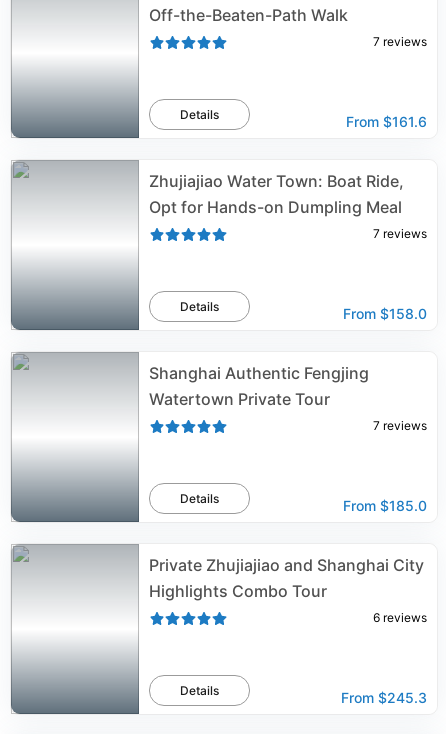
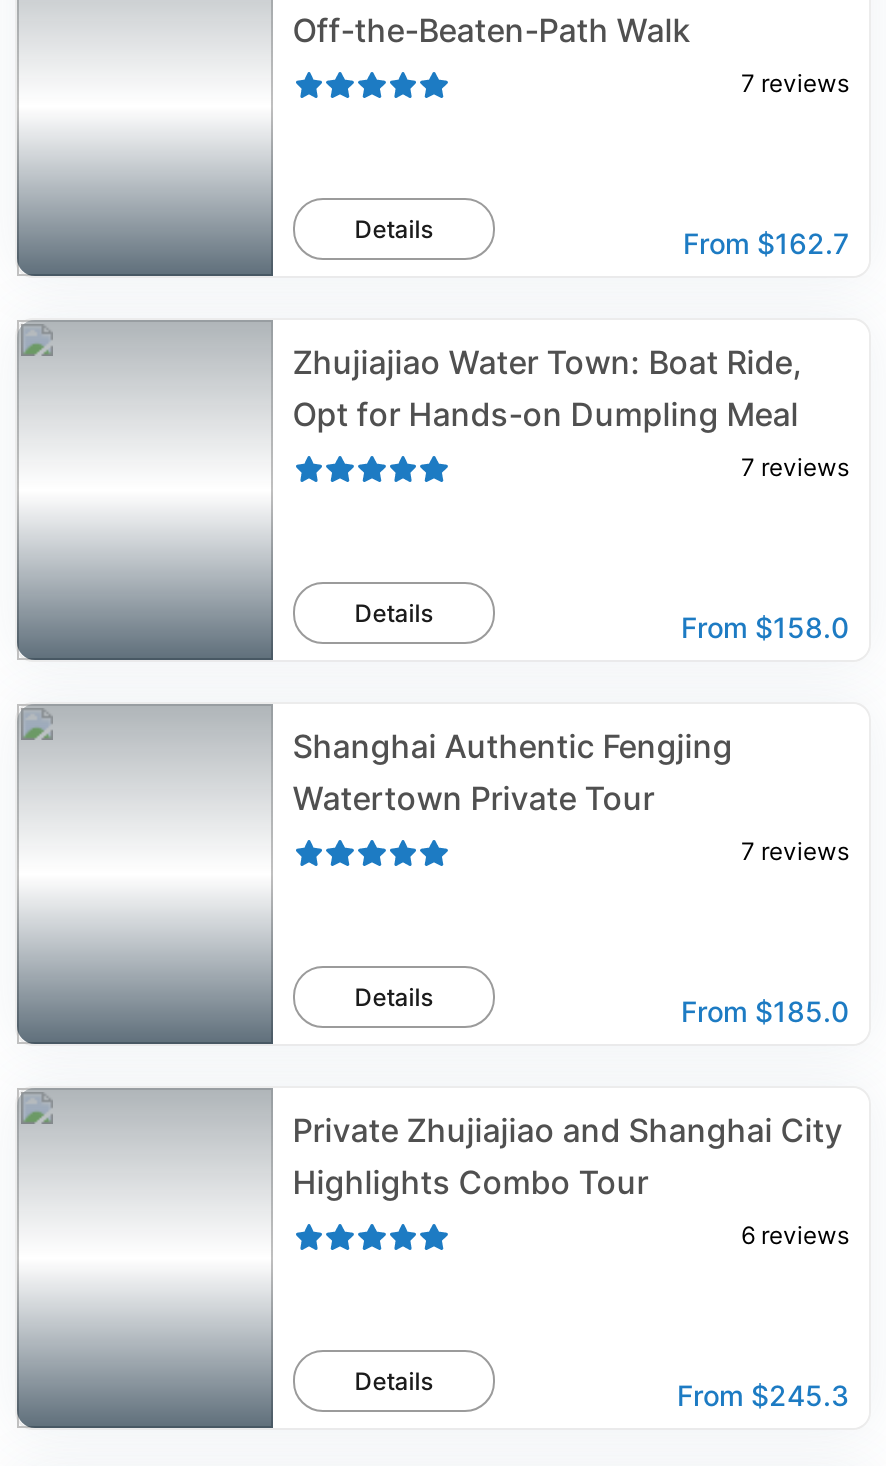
[346,113,427,130] From $161.6 -> [683,226,849,260] From $162.7

